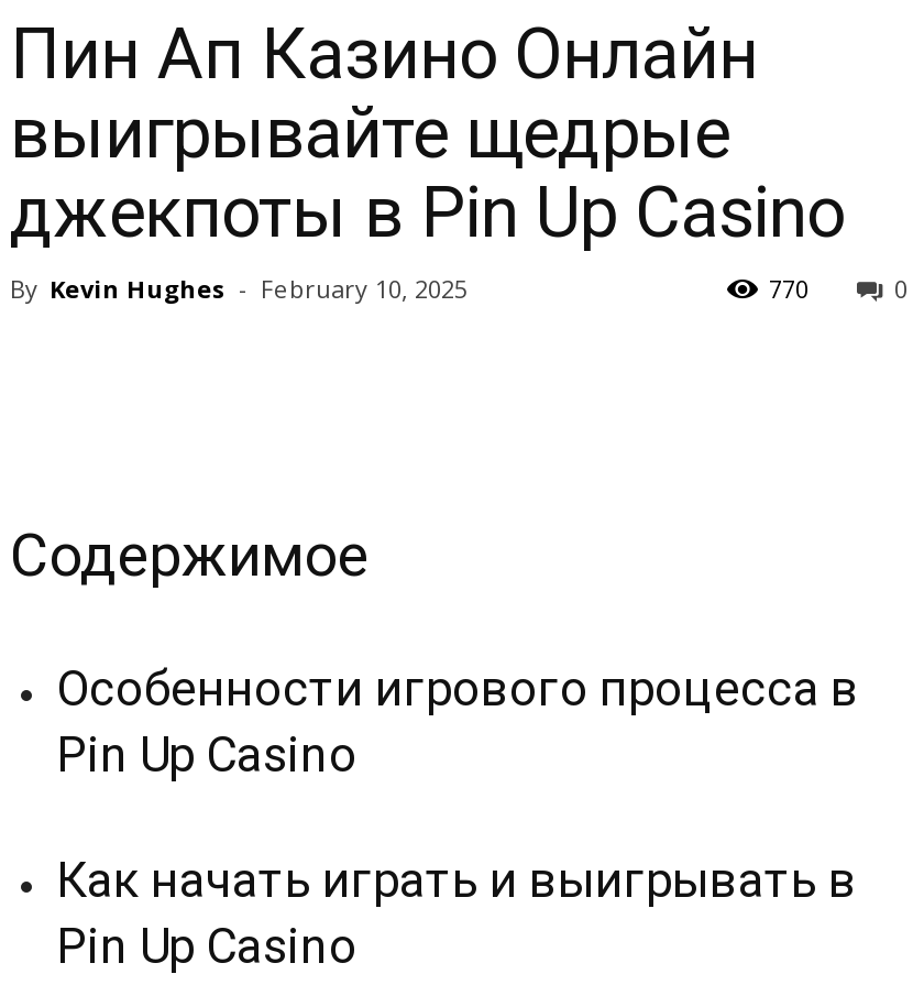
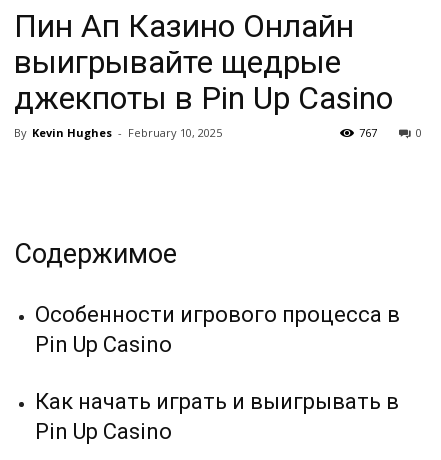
[769,272,809,305] 770 -> [359,125,377,140] 767

